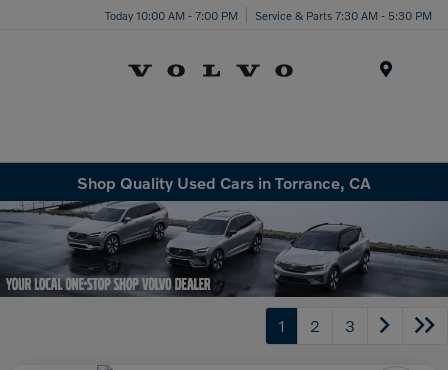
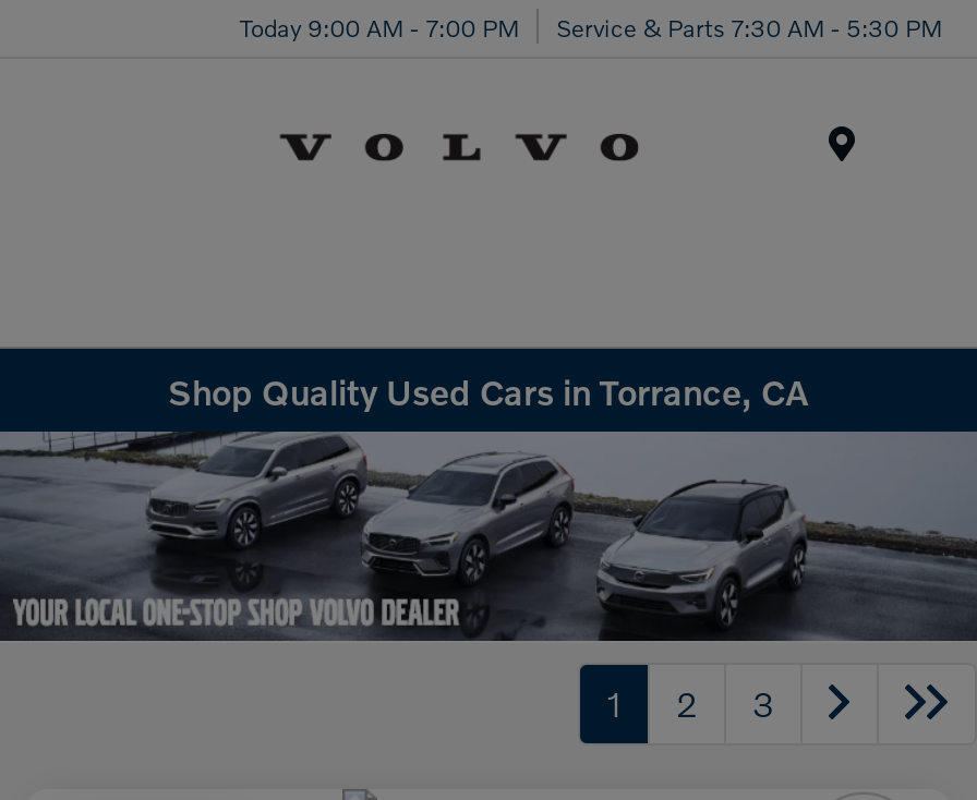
[105,7,432,21] Today 10:00 AM - 7:00 PM Service & Parts 7:30 AM - 5:30 PM -> [240,10,942,40] Today 9:00 AM - 7:00 PM Service & Parts 7:30 AM - 5:30 PM

